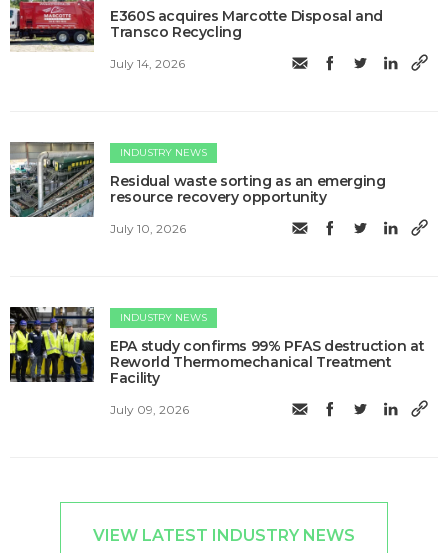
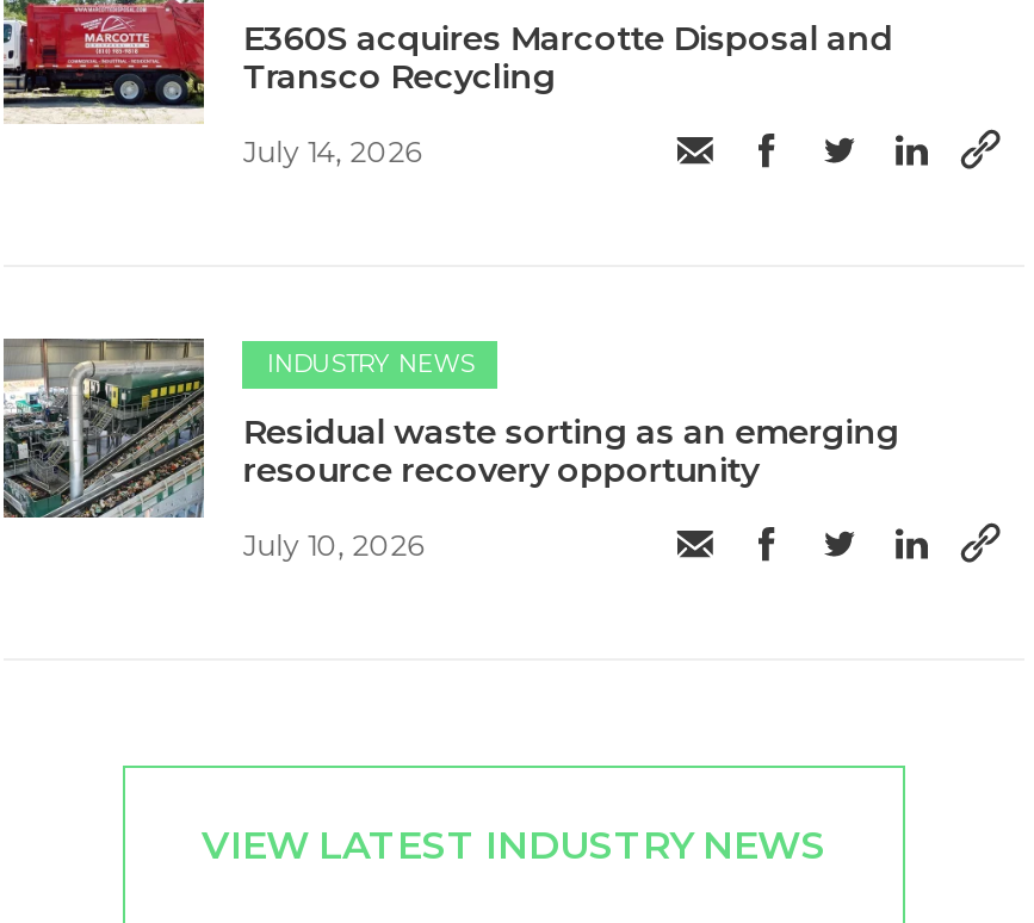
[9,306,424,417] [image] | INDUSTRY NEWS | EPA study confirms 99% PFAS destruction at | Reworld Thermomechanical Treatment | Facility | July 09, 2026 -> none

